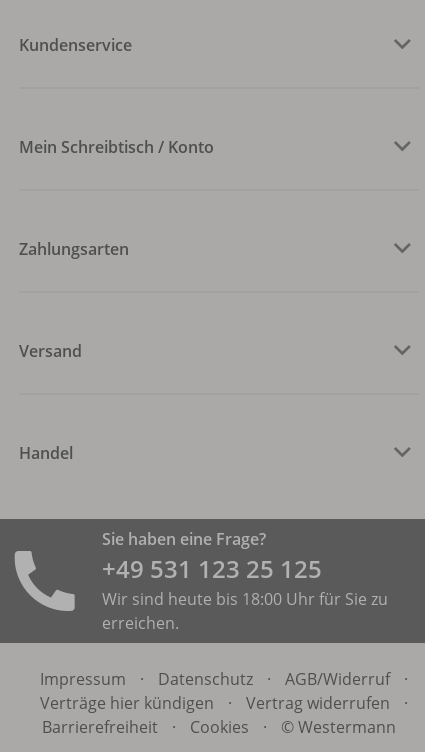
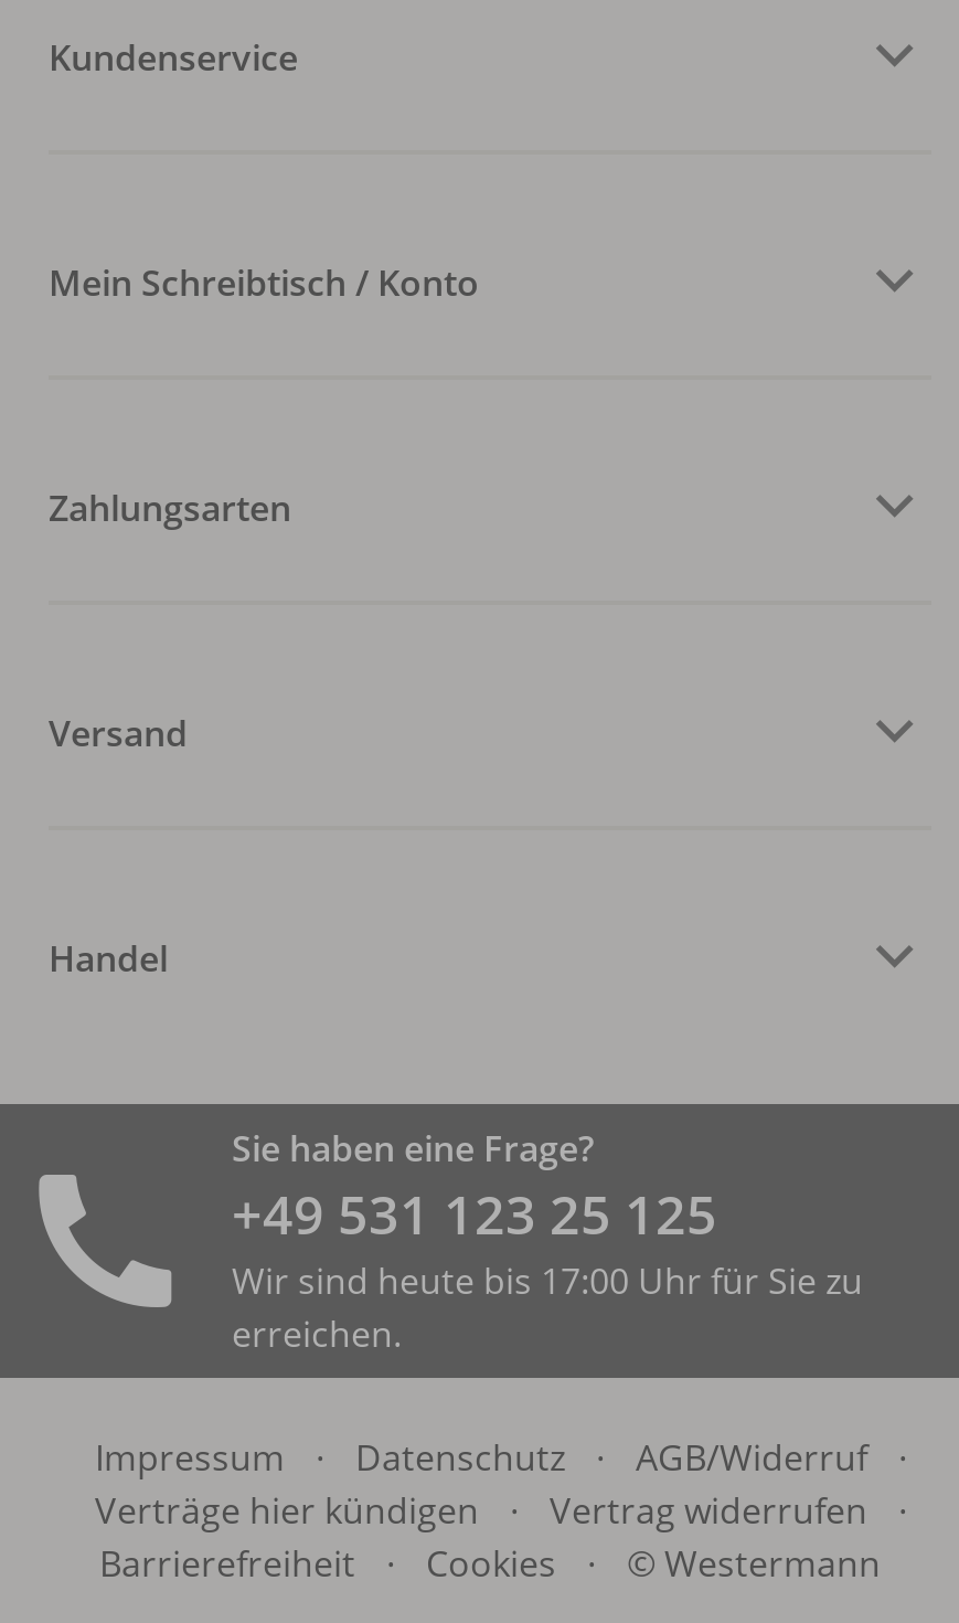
[102,588,388,610] Wir sind heute bis 18:00 Uhr für Sie zu -> [232,1256,863,1304] Wir sind heute bis 17:00 Uhr für Sie zu

